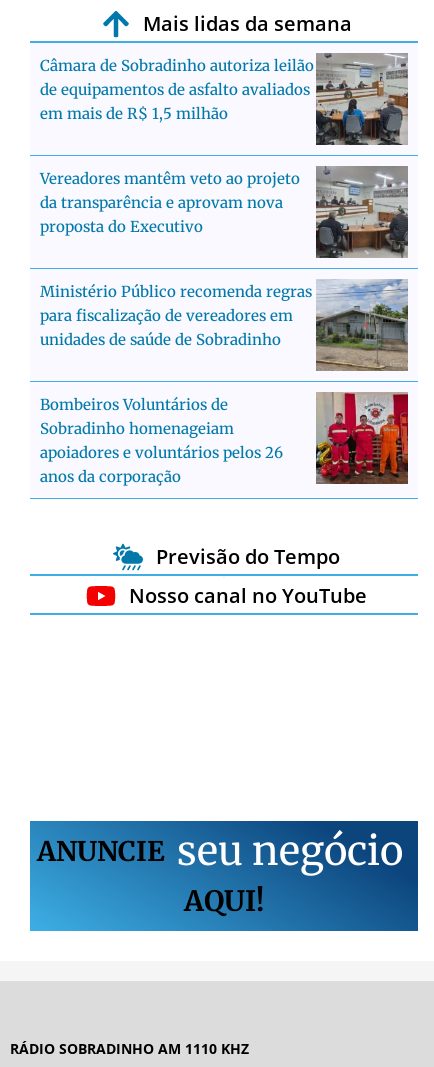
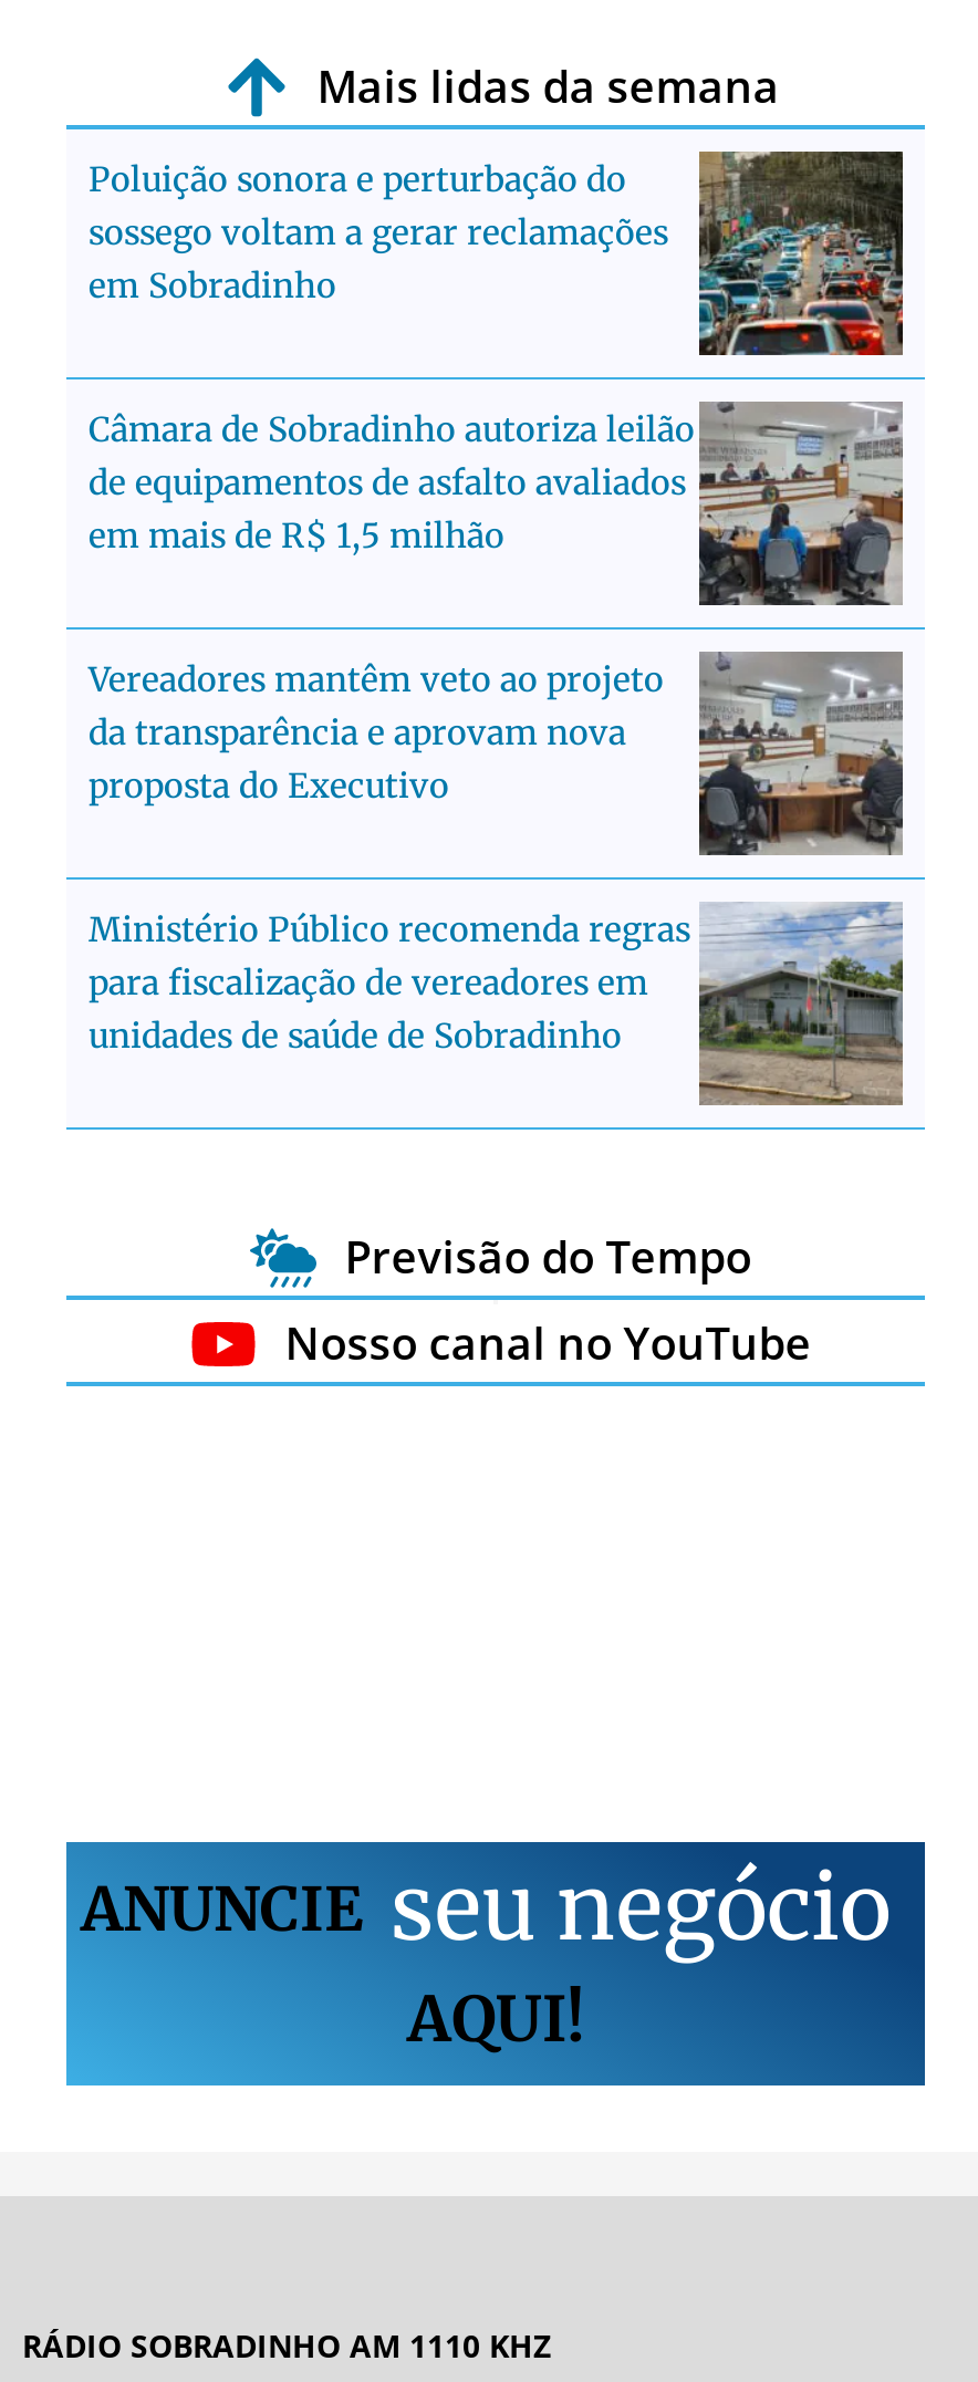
none -> [89,149,903,357] [image] | Poluição sonora e perturbação do | sossego voltam a gerar reclamações | em Sobradinho
moved [40,52,410,349] -> [89,399,907,1057]: [image] | Câmara de Sobradinho autoriza leilão | de equipamentos de asfalto avaliados | ... | para fiscalização de vereadores em | unidades de saúde de Sobradinho
[40,391,409,486] [image] | Bombeiros Voluntários de | Sobradinho homenageiam | apoiadores e voluntários pelos 26 | anos da corporação -> none

